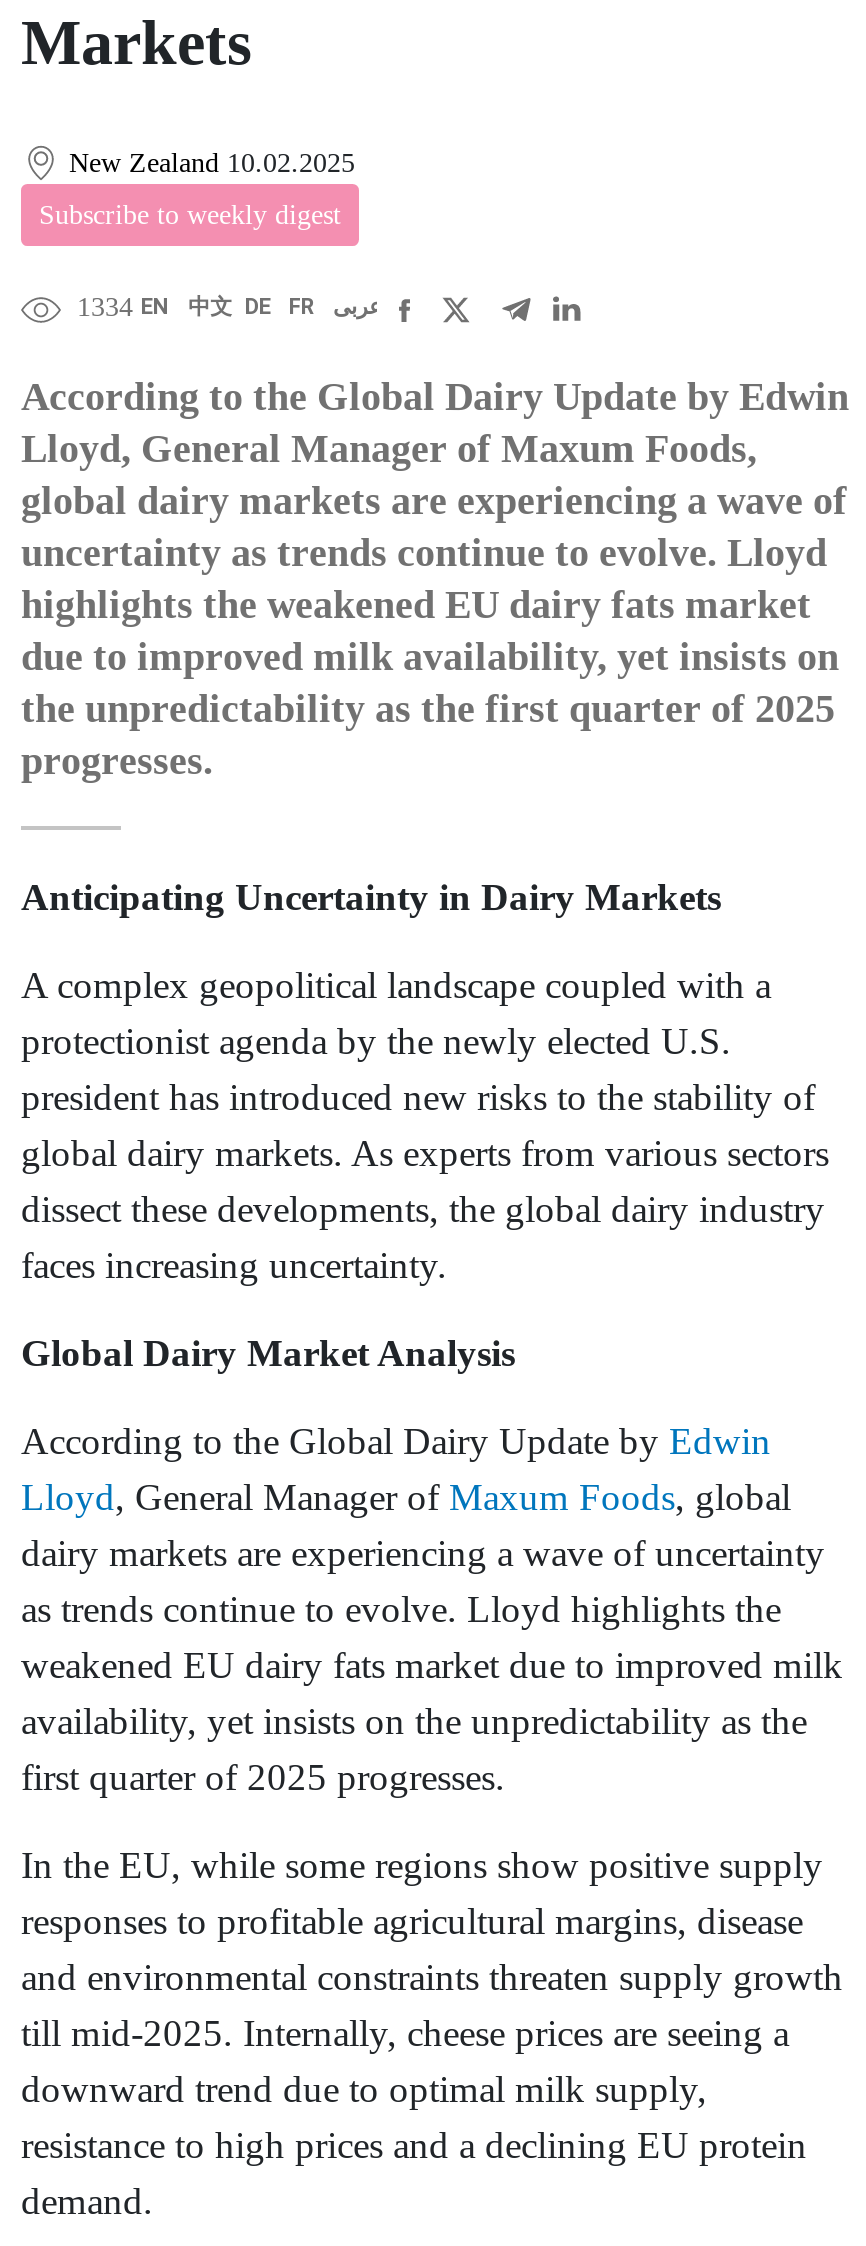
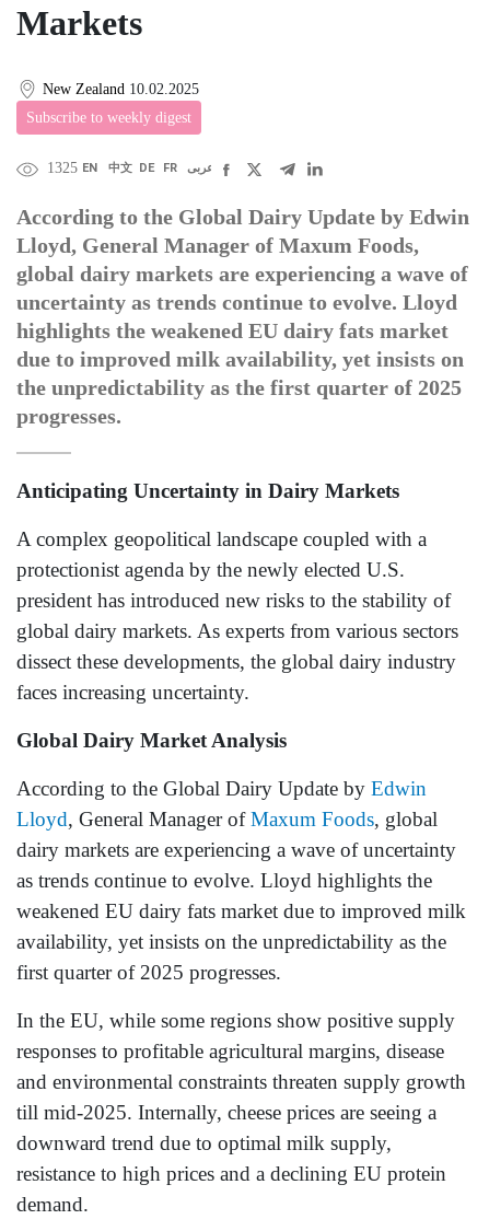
[77,293,314,323] 1334 EN | 中文 DE | FR -> [47,160,177,176] 1325 EN | 中文 DE FR

